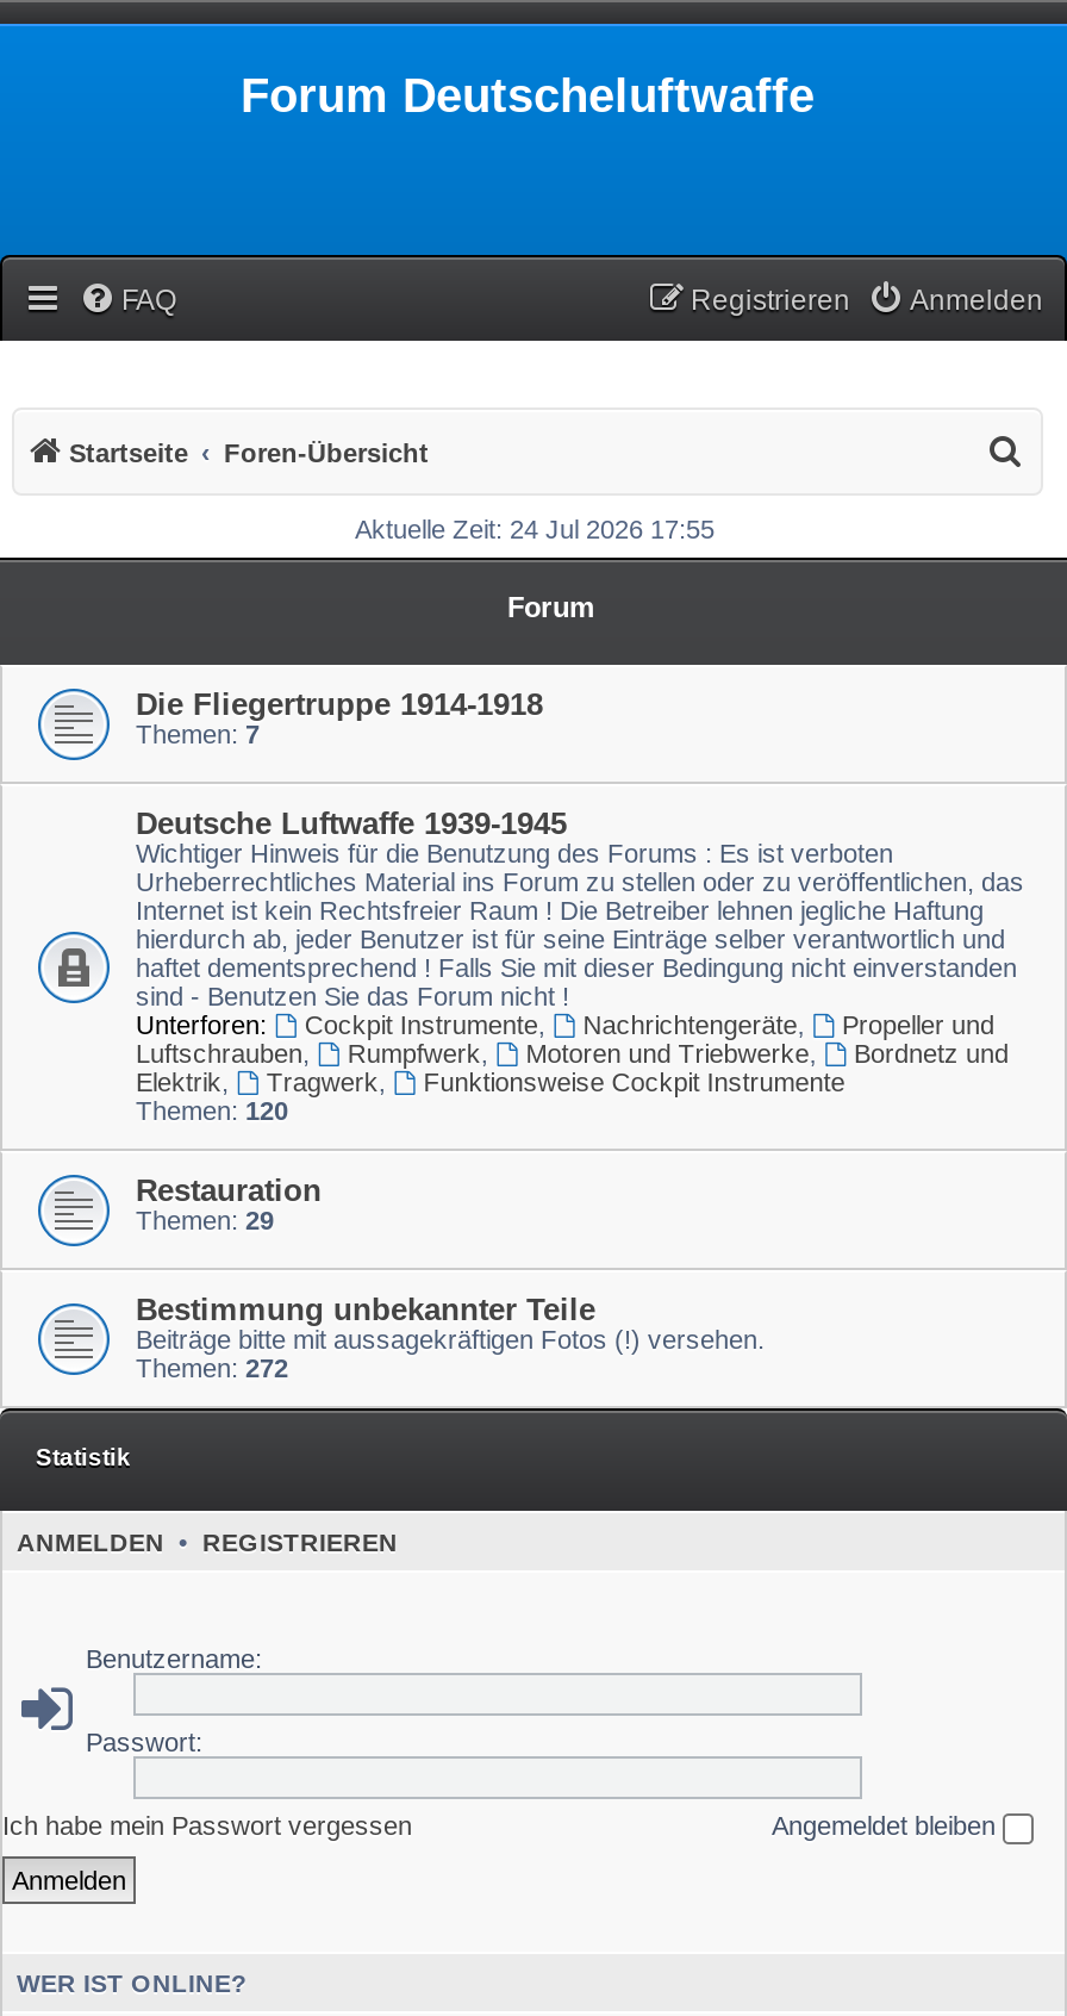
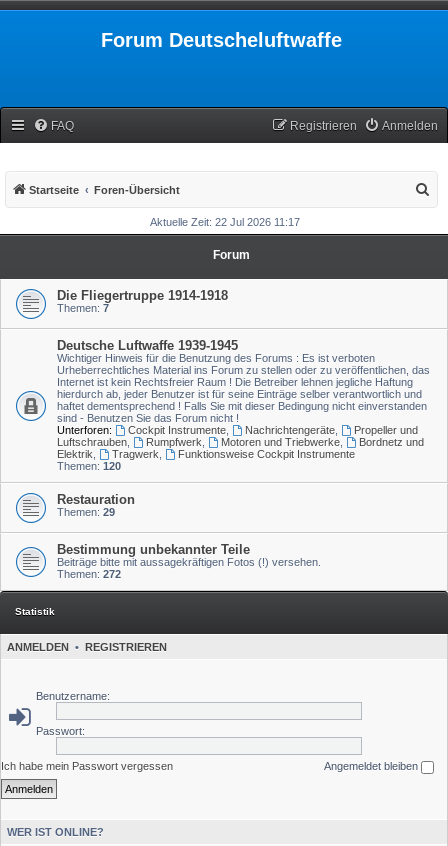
[355,515,715,543] Aktuelle Zeit: 24 Jul 2026 17:55 -> [149,216,299,228] Aktuelle Zeit: 22 Jul 2026 11:17

